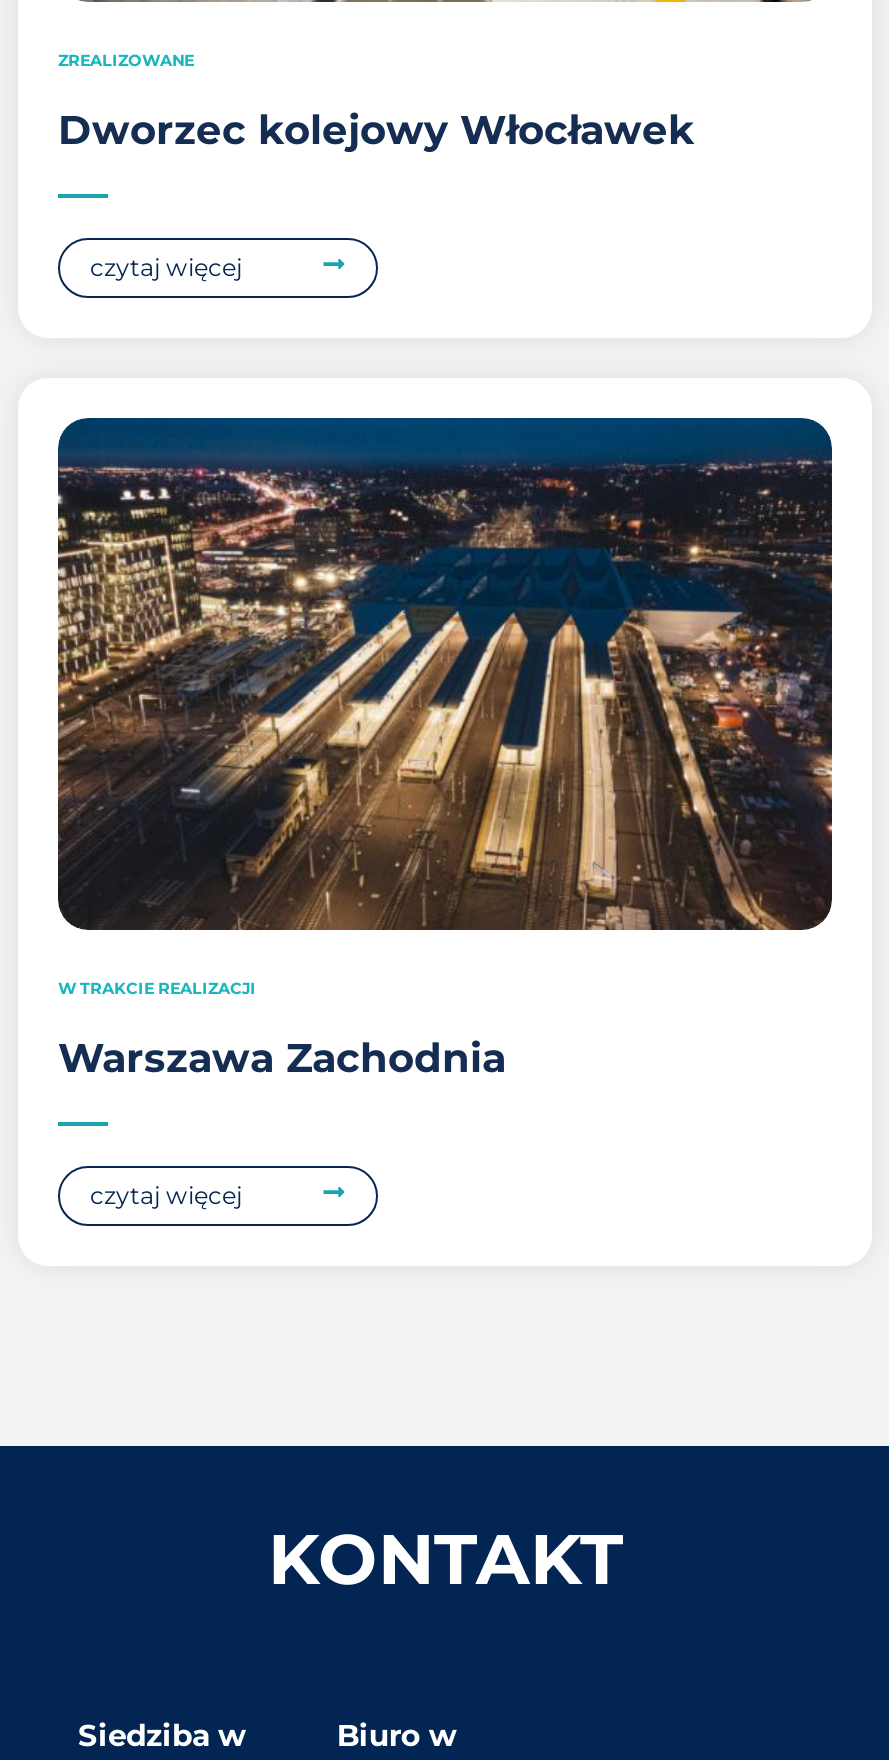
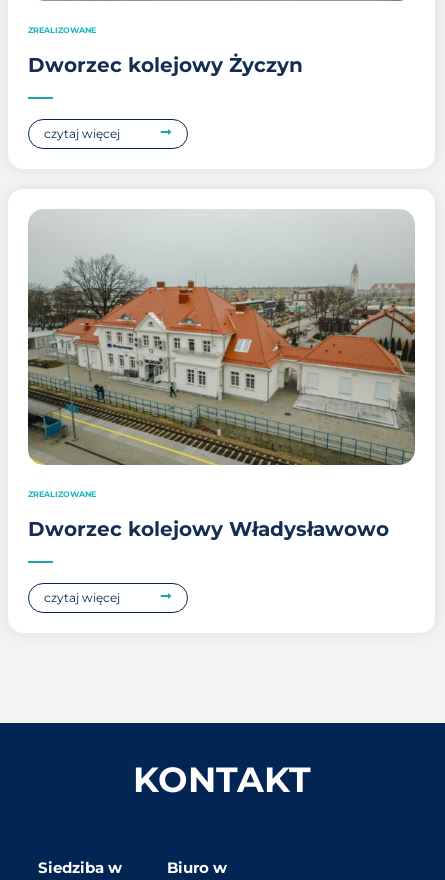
[58,106,694,154] Dworzec kolejowy Włocławek -> [28,53,303,77] Dworzec kolejowy Życzyn
[56,416,834,998] [image] | W TRAKCIE REALIZACJI -> [27,209,416,499] [image] | ZREALIZOWANE
[58,1034,506,1082] Warszawa Zachodnia -> [28,517,389,541] Dworzec kolejowy Władysławowo

